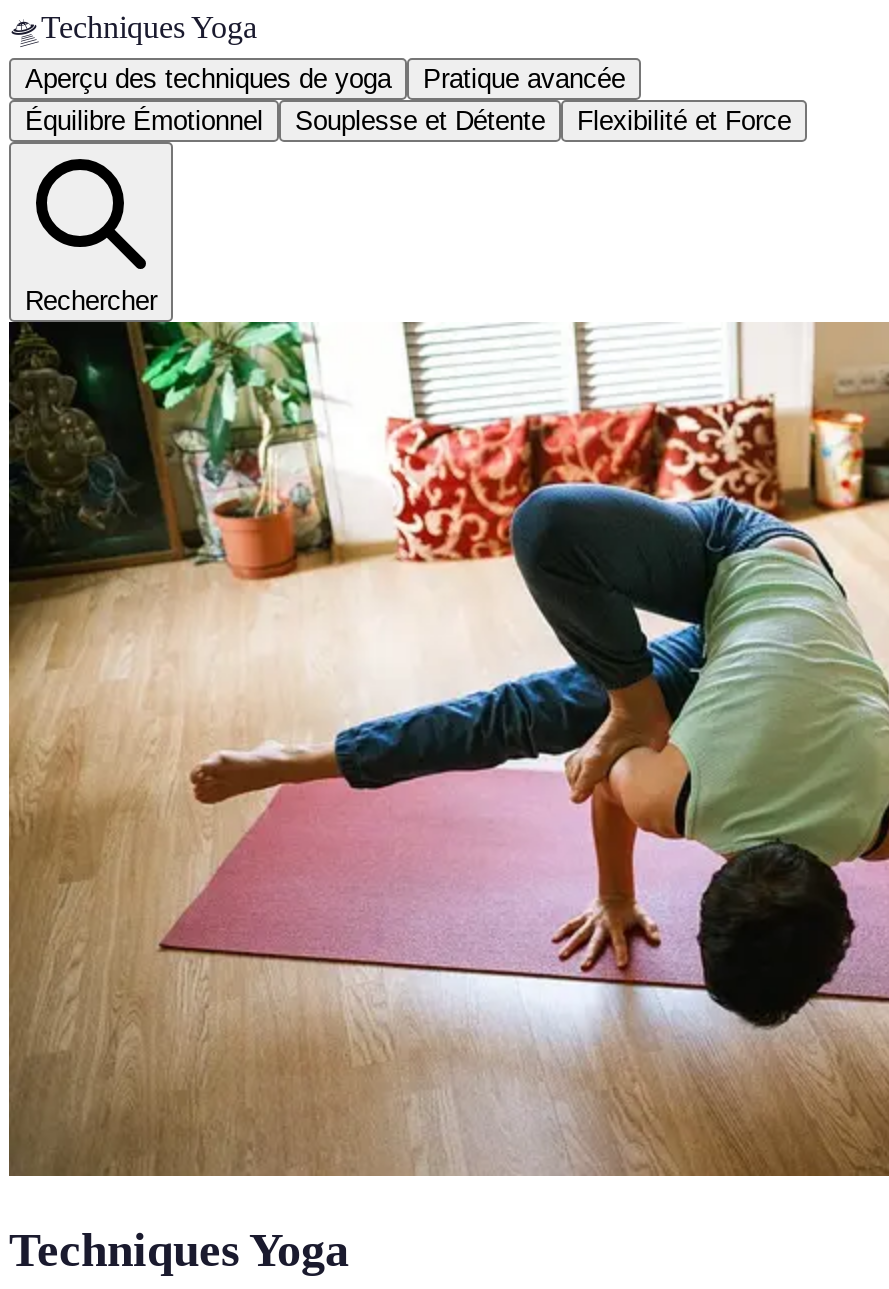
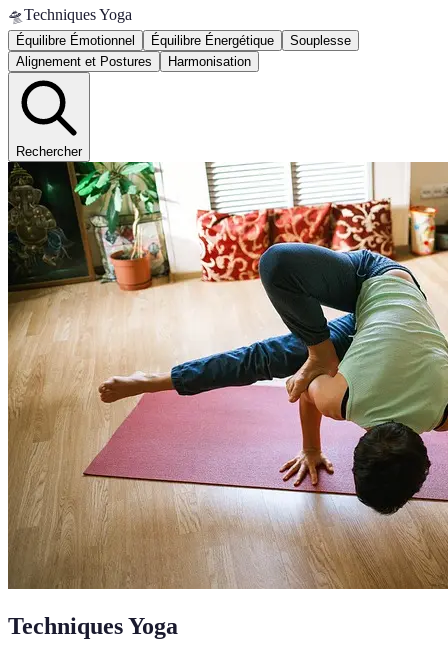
[25,64,625,94] Aperçu des techniques de yoga | Pratique avancée -> none
moved [25,106,263,136] -> [16,33,135,48]: Équilibre Émotionnel
[295,106,791,136] Souplesse et Détente | Flexibilité et Force -> [16,33,351,69] Équilibre Énergétique | Souplesse | Alignement et Postures | Harmonisation

